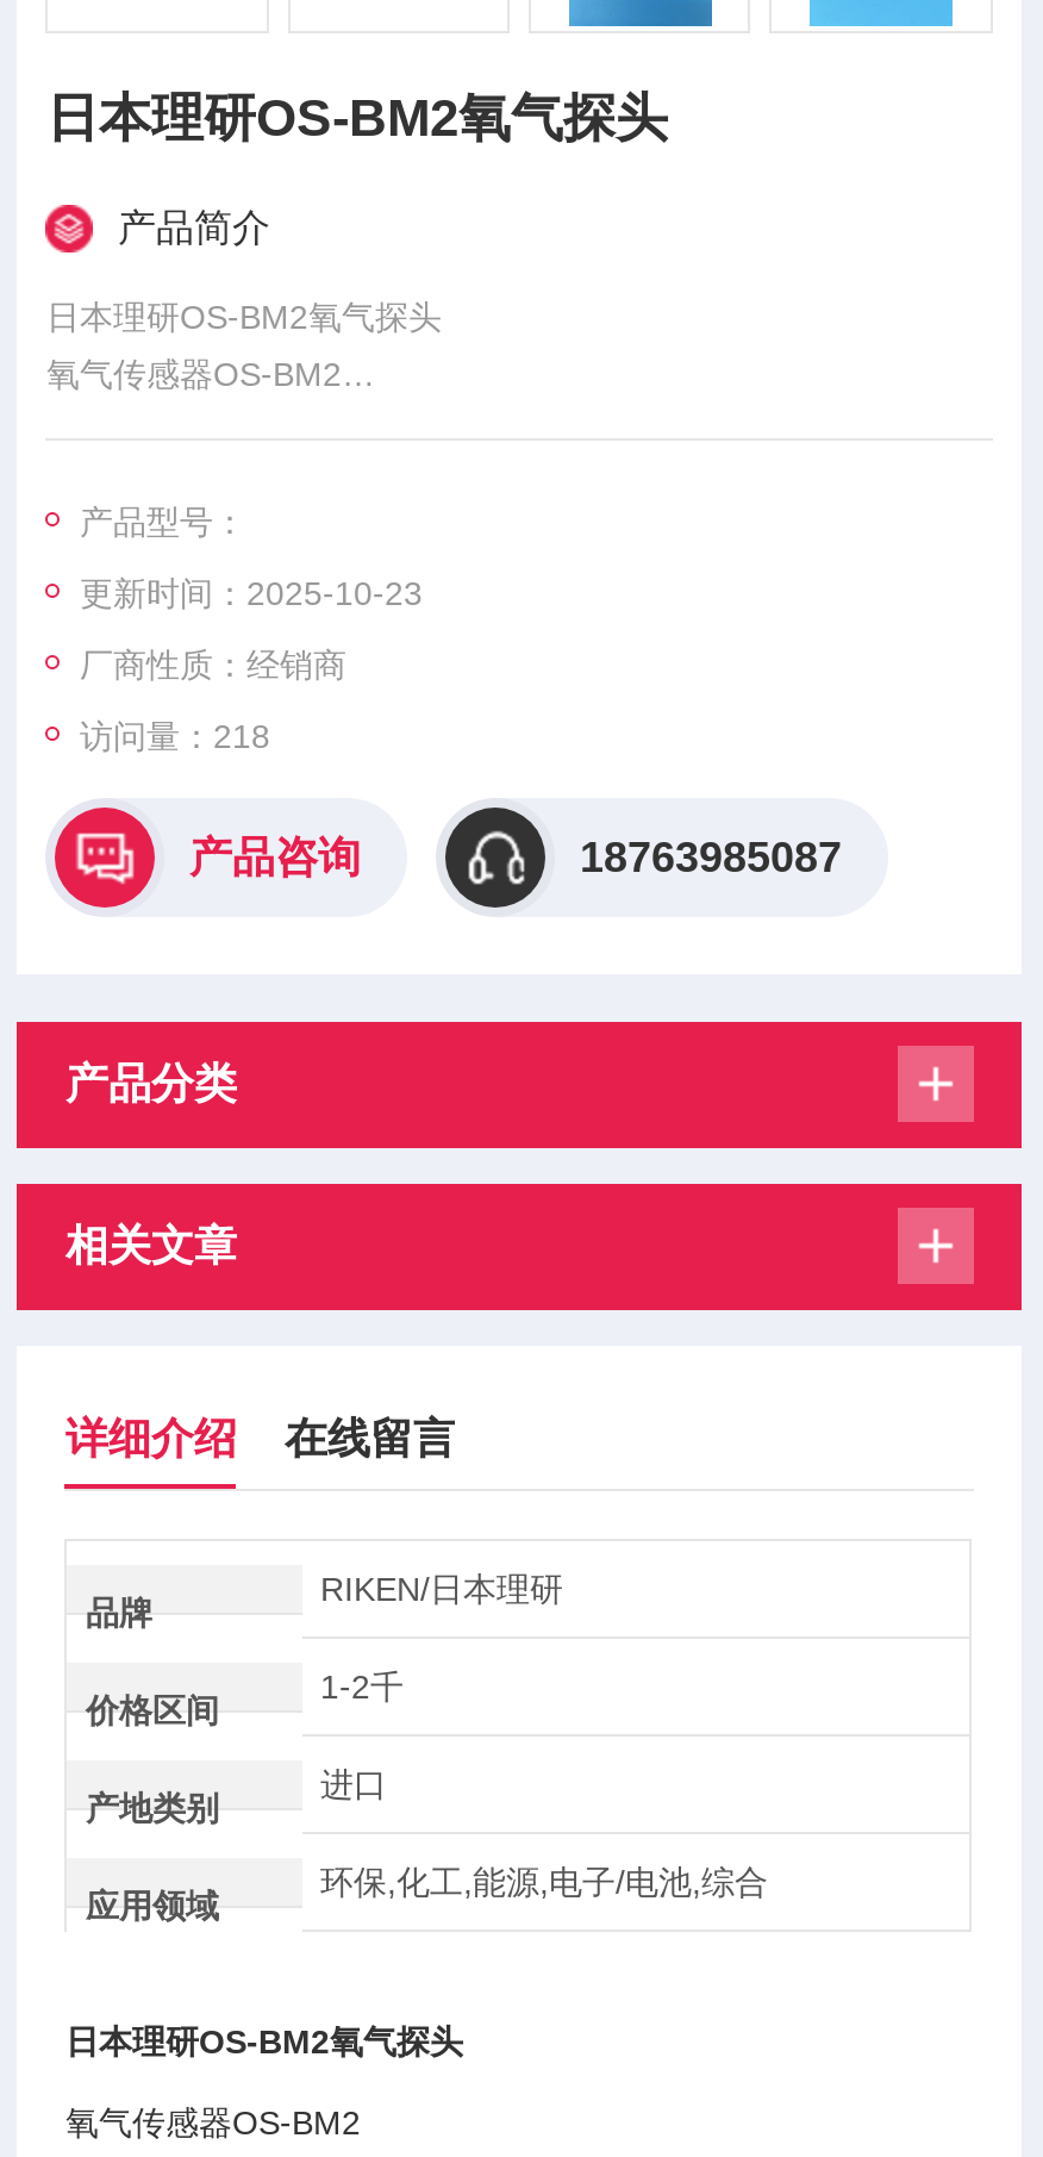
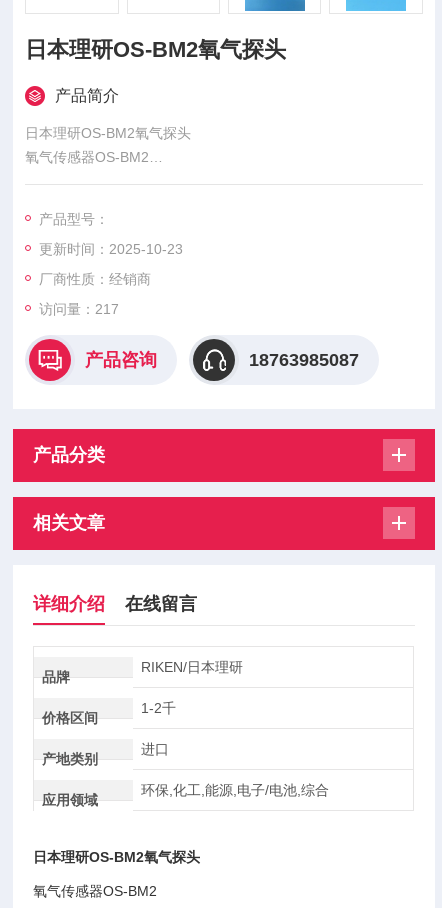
[80,717,270,755] 访问量：218 -> [39,301,119,317] 访问量：217

